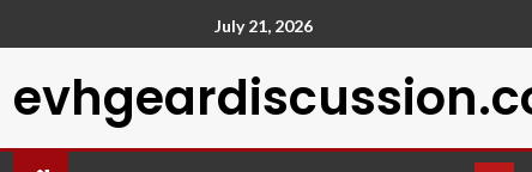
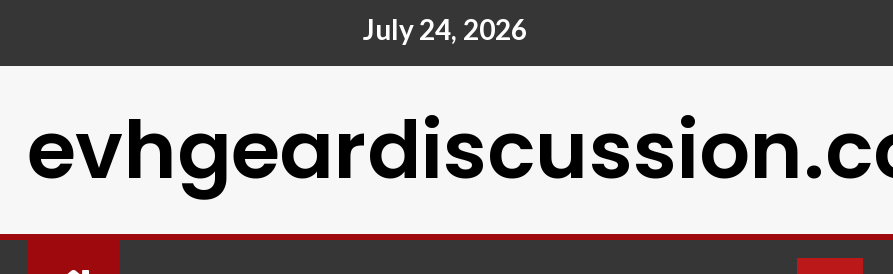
[214,16,313,36] July 21, 2026 -> [363,12,527,46] July 24, 2026

